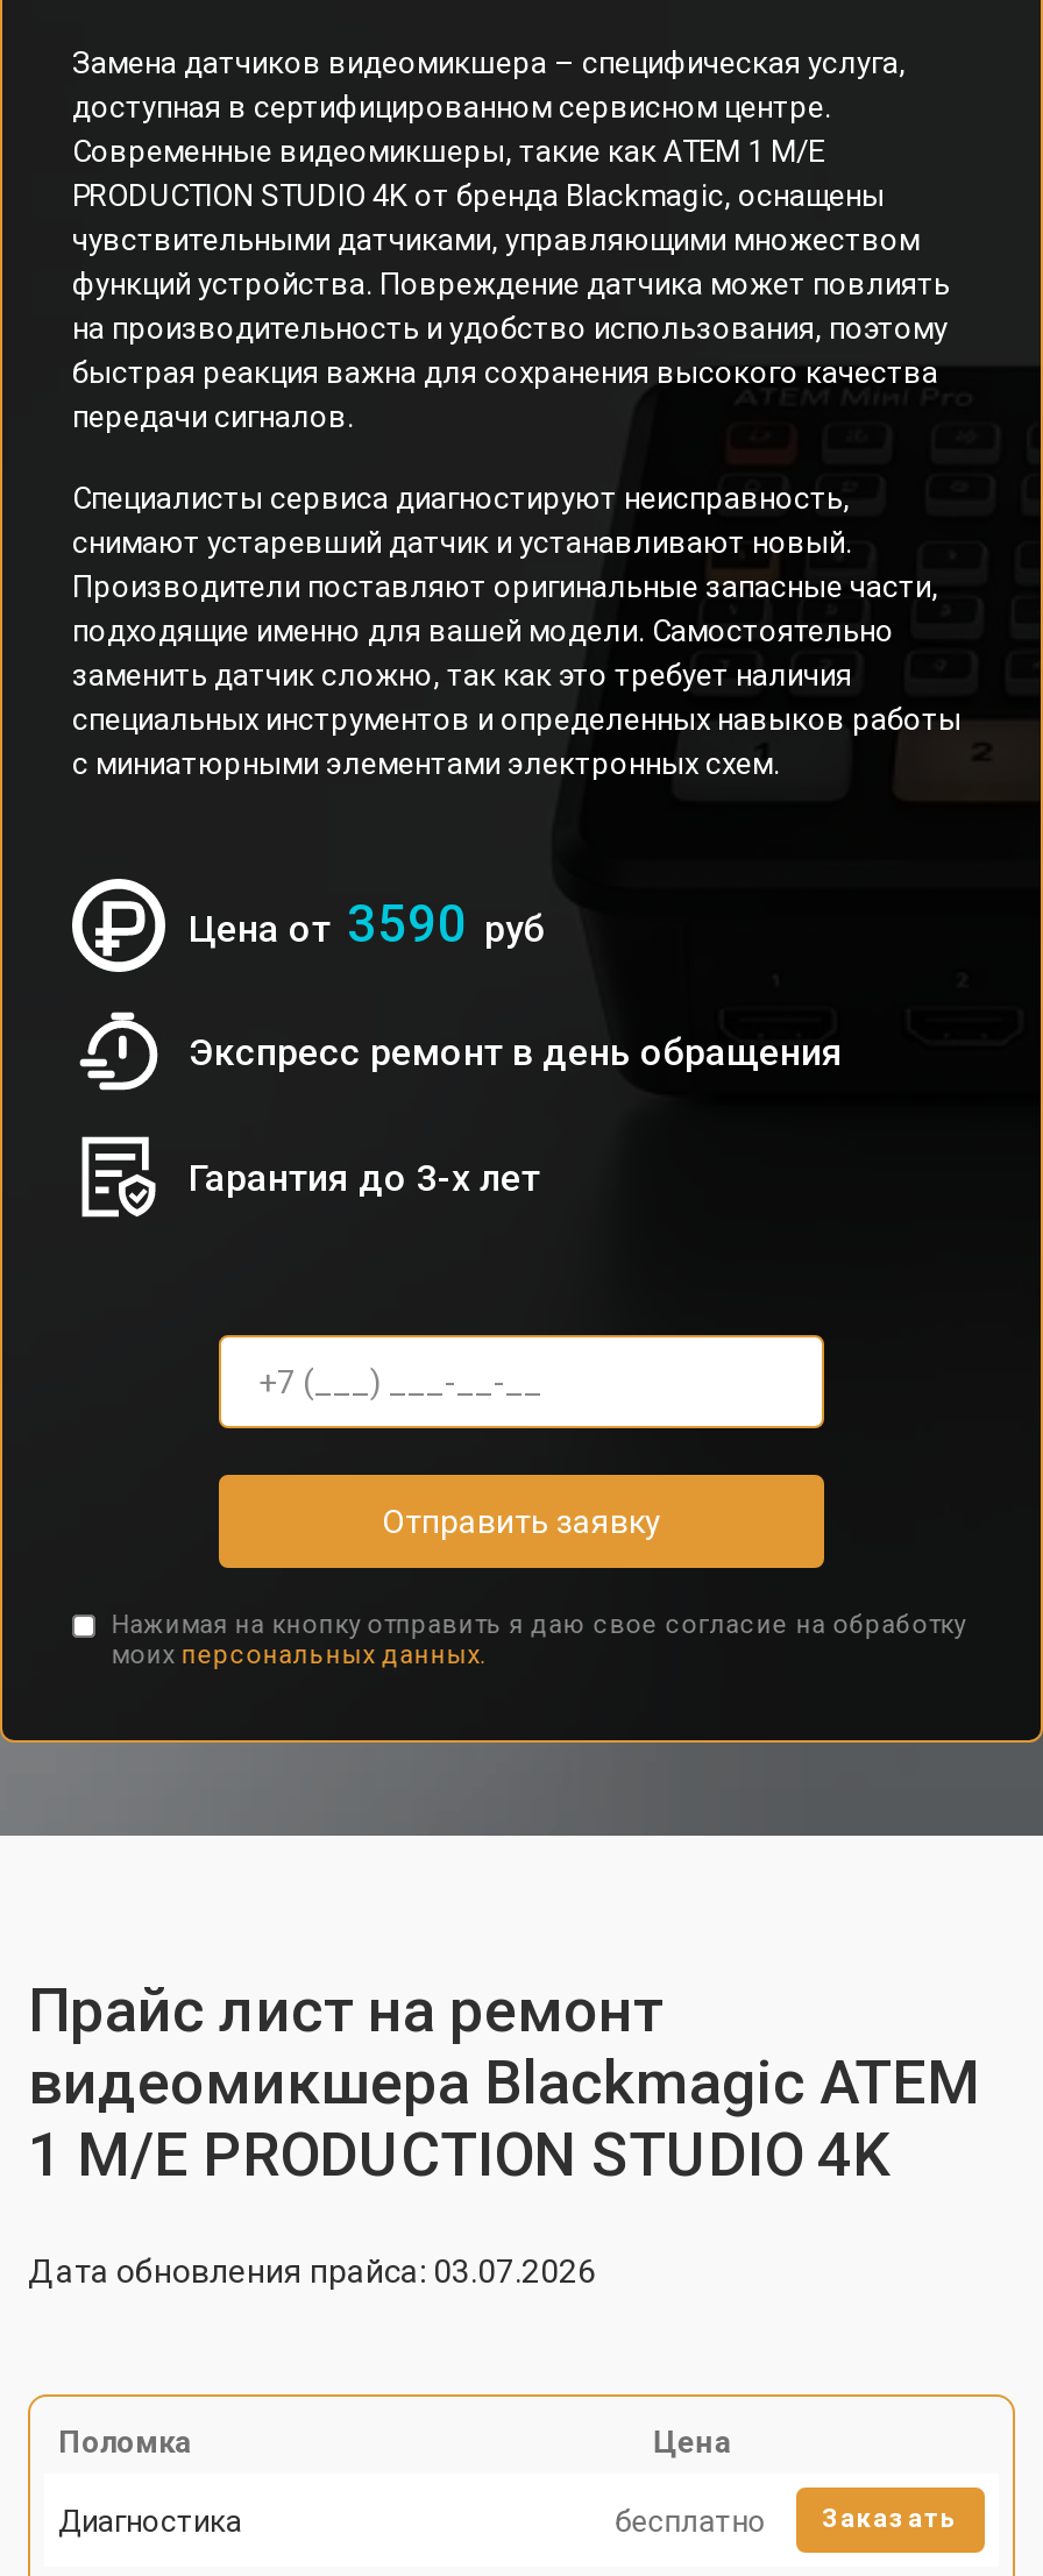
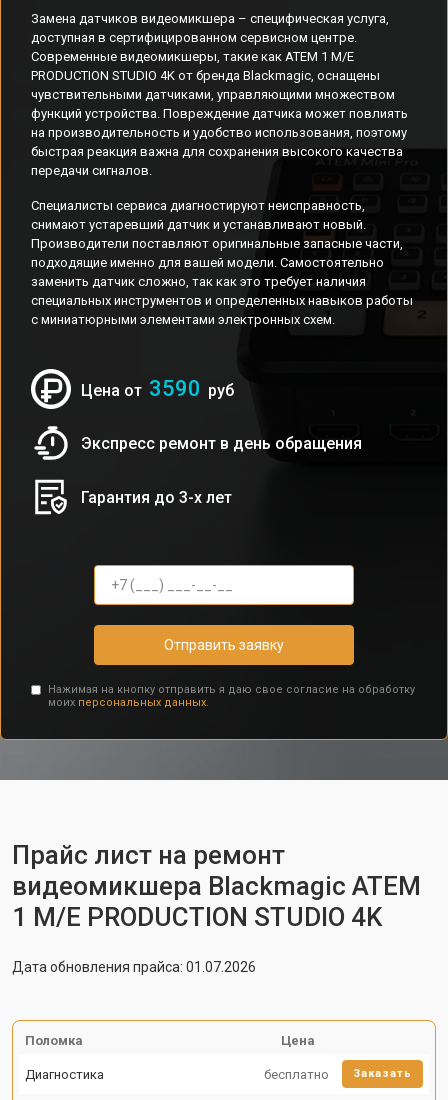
[28,2252,596,2290] Дата обновления прайса: 03.07.2026 -> [12,959,256,975] Дата обновления прайса: 01.07.2026

